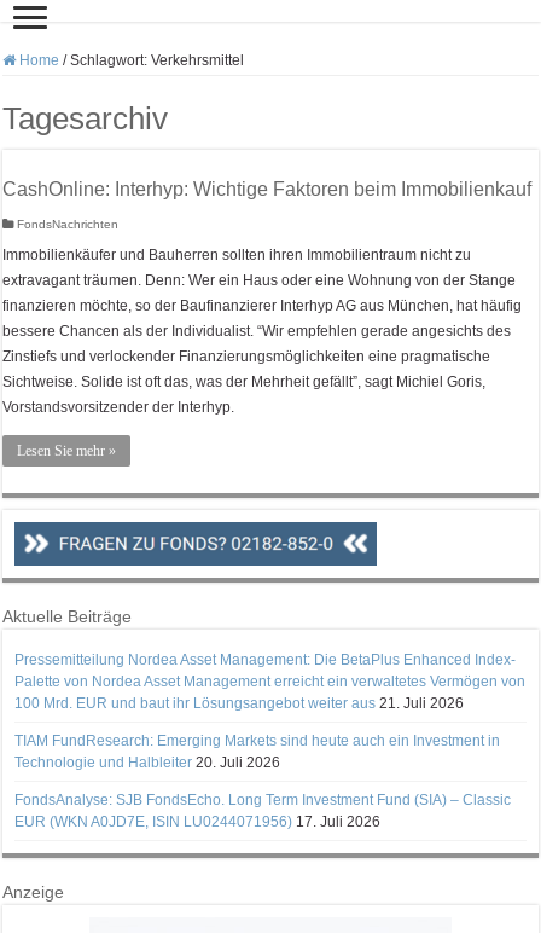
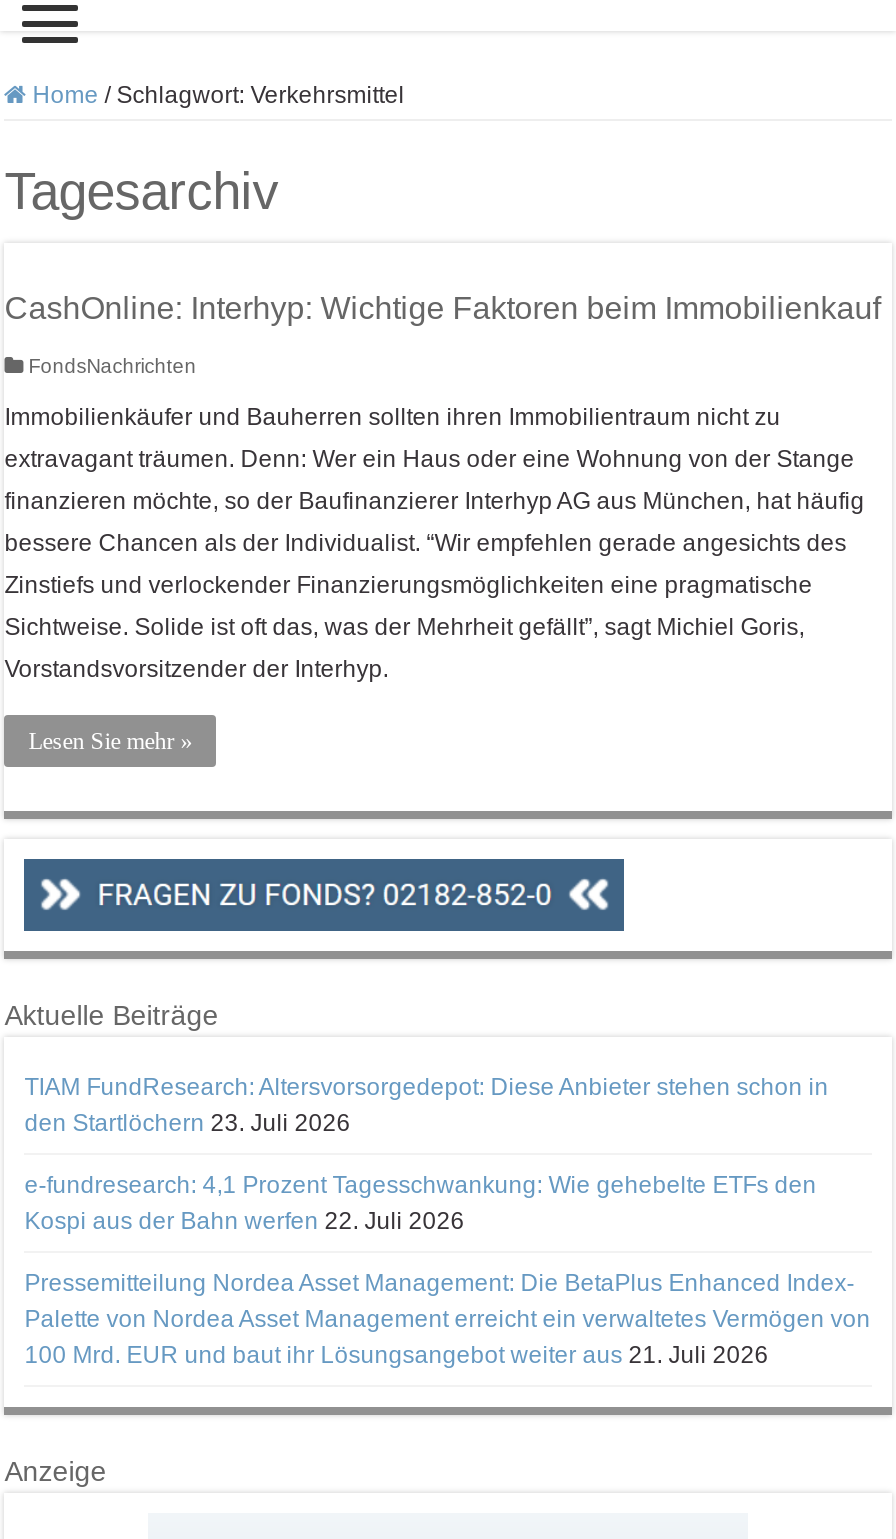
none -> [24,1074,828,1236] TIAM FundResearch: Altersvorsorgedepot: Diese Anbieter stehen schon in | den Startlöchern 23. Juli 2026 | e-fundresearch: 4,1 Prozent Tagesschwankung: Wie gehebelte ETFs den | Kospi aus der Bahn werfen 22. Juli 2026
moved [15,651,526,712] -> [24,1270,870,1370]: Pressemitteilung Nordea Asset Management: Die BetaPlus Enhanced Index- | Palette von Nordea Asset Management erreicht ein verwaltetes Vermögen von | 100 Mrd. EUR und baut ihr Lösungsangebot weiter aus 21. Juli 2026
[15,732,511,830] TIAM FundResearch: Emerging Markets sind heute auch ein Investment in | Technologie und Halbleiter 20. Juli 2026 | FondsAnalyse: SJB FondsEcho. Long Term Investment Fund (SIA) – Classic | EUR (WKN A0JD7E, ISIN LU0244071956) 17. Juli 2026 -> none

